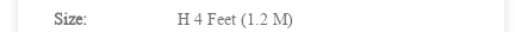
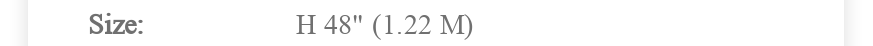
[173,11,293,28] H 4 Feet (1.2 M) -> [288,10,474,40] H 48" (1.22 M)

